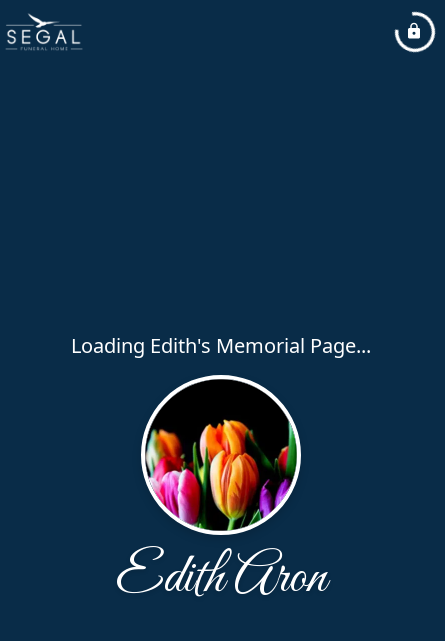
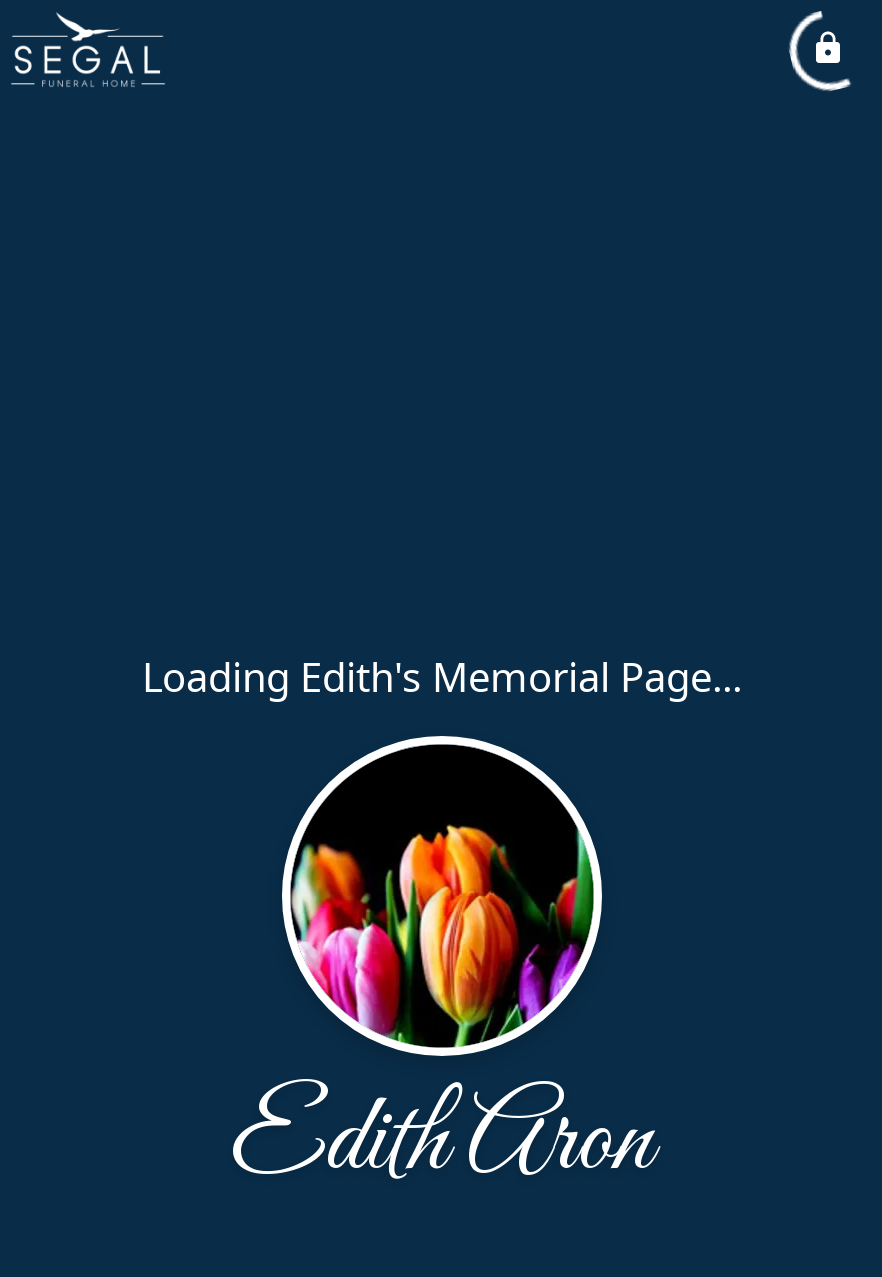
[395,11,436,49] [image] -> [788,10,870,82] [image]

